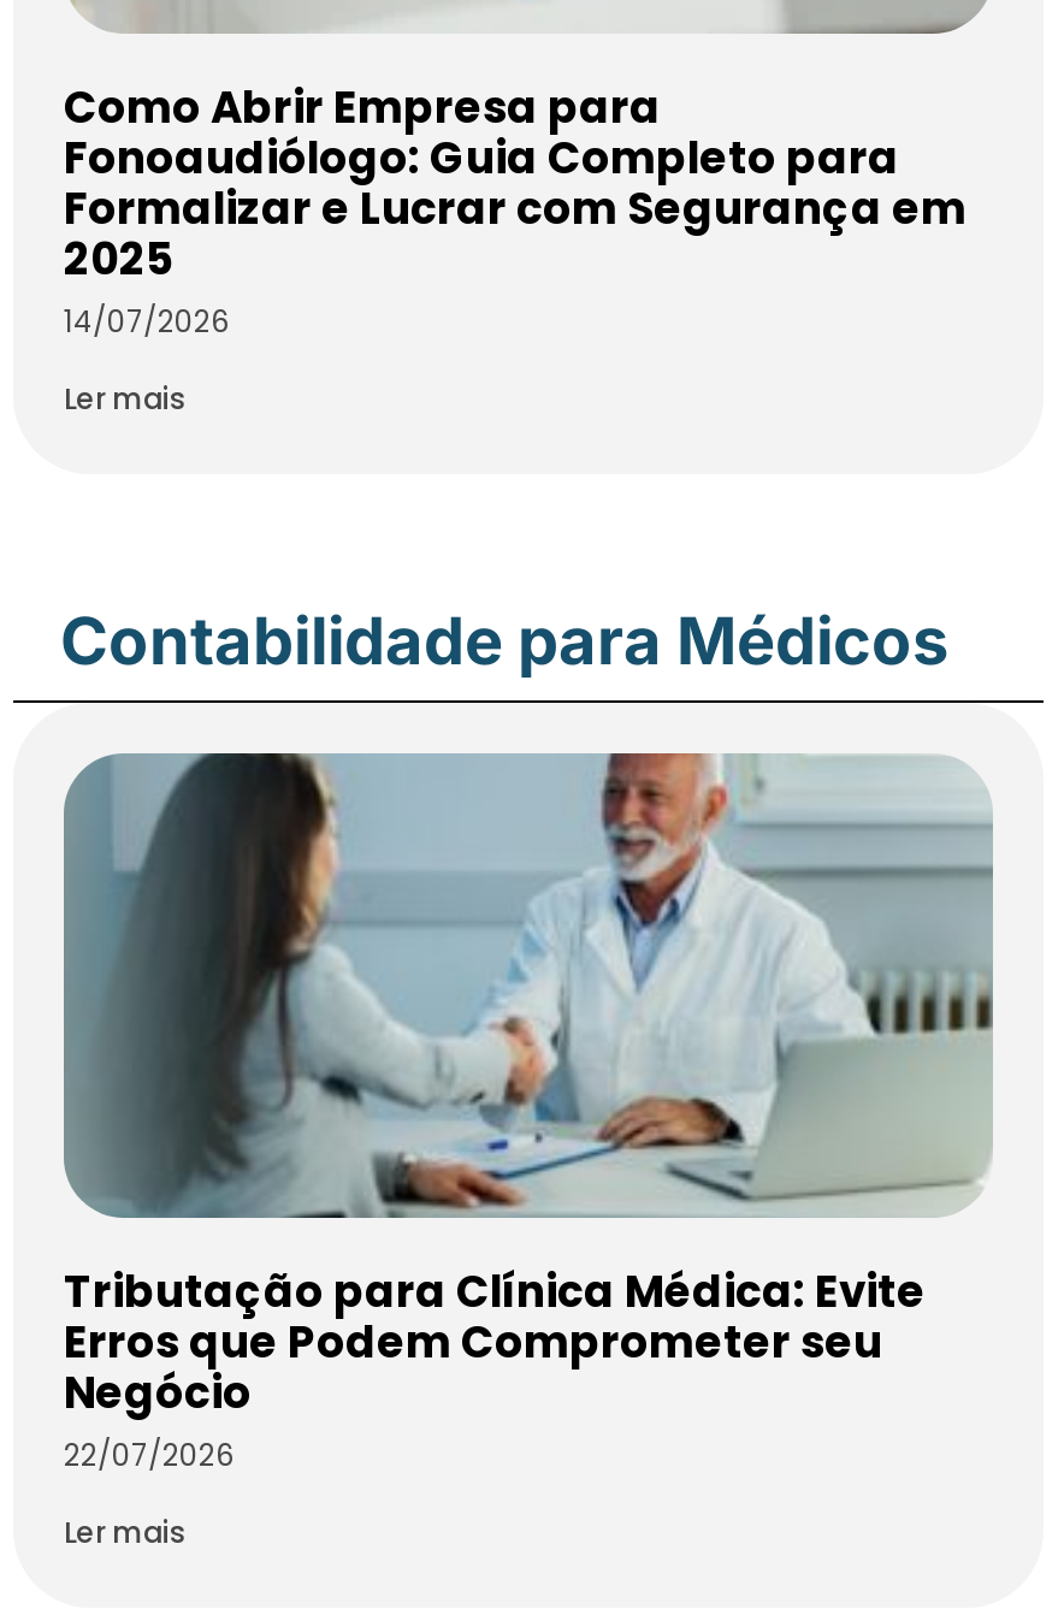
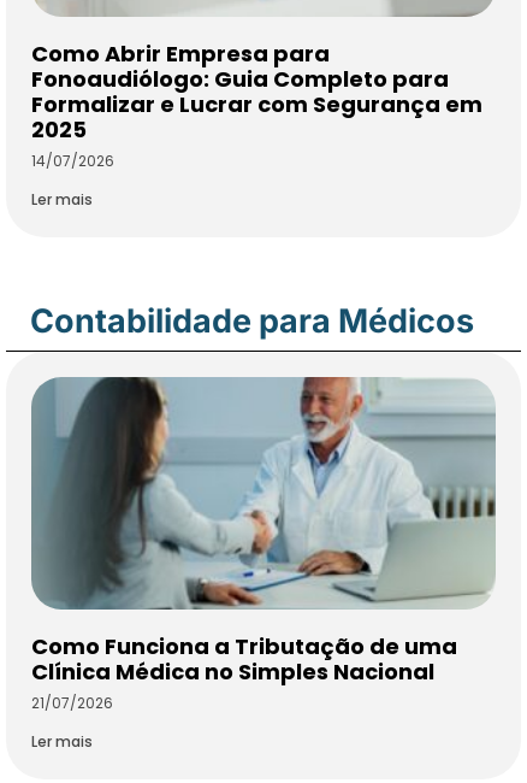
[64,1261,926,1475] Tributação para Clínica Médica: Evite | Erros que Podem Comprometer seu | Negócio | 22/07/2026 -> [31,631,457,713] Como Funciona a Tributação de uma | Clínica Médica no Simples Nacional | 21/07/2026

